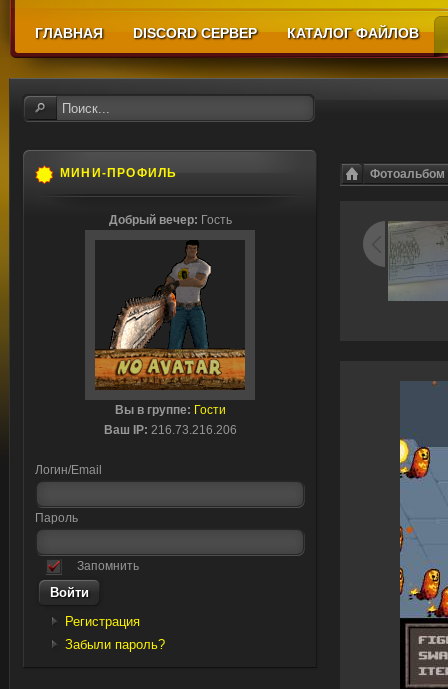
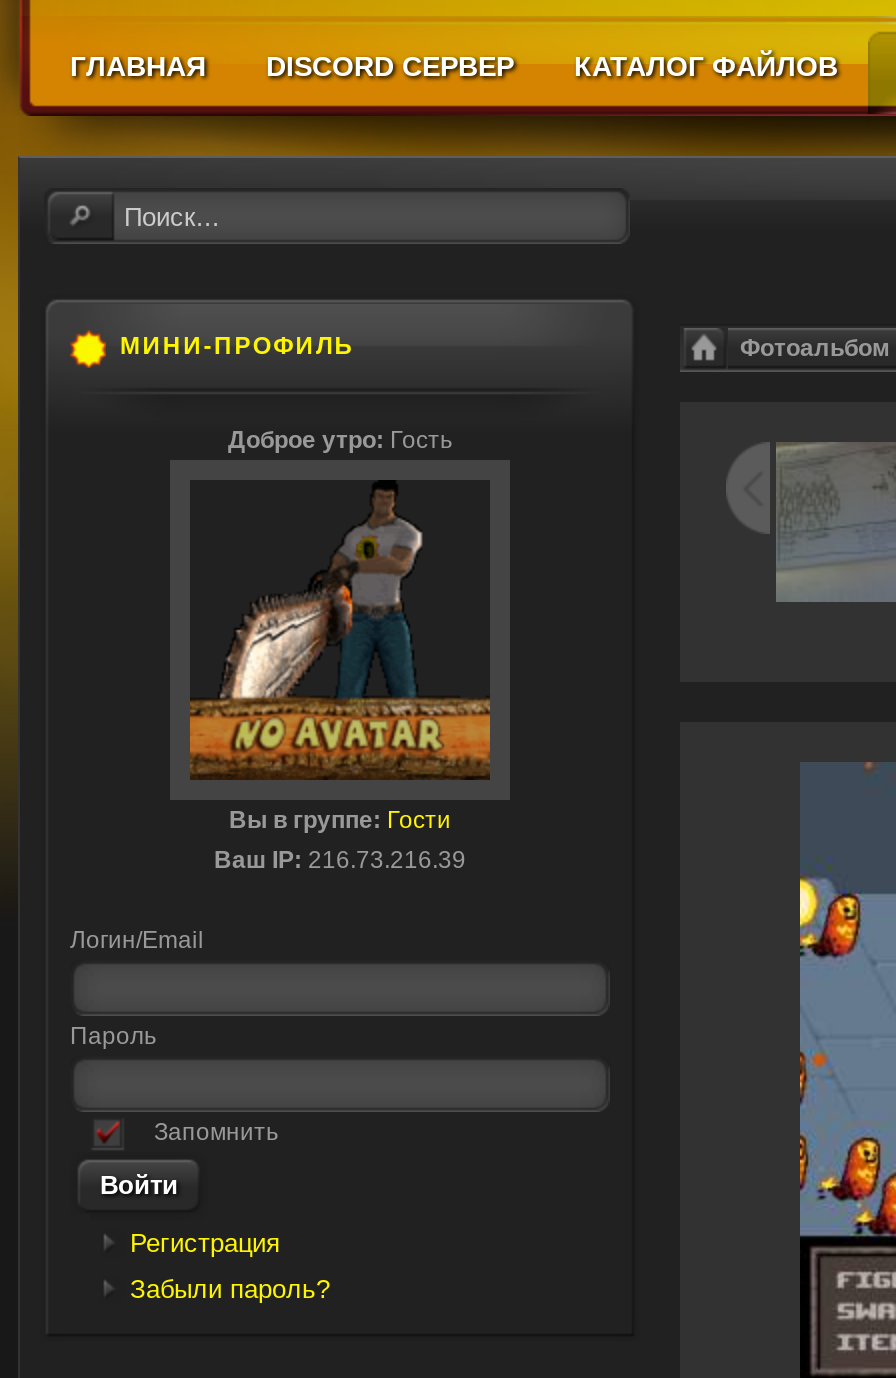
[108,213,231,227] Добрый вечер: Гость -> [228,426,452,454] Доброе утро: Гость
[103,423,236,437] Ваш IP: 216.73.216.206 -> [214,846,466,874] Ваш IP: 216.73.216.39

